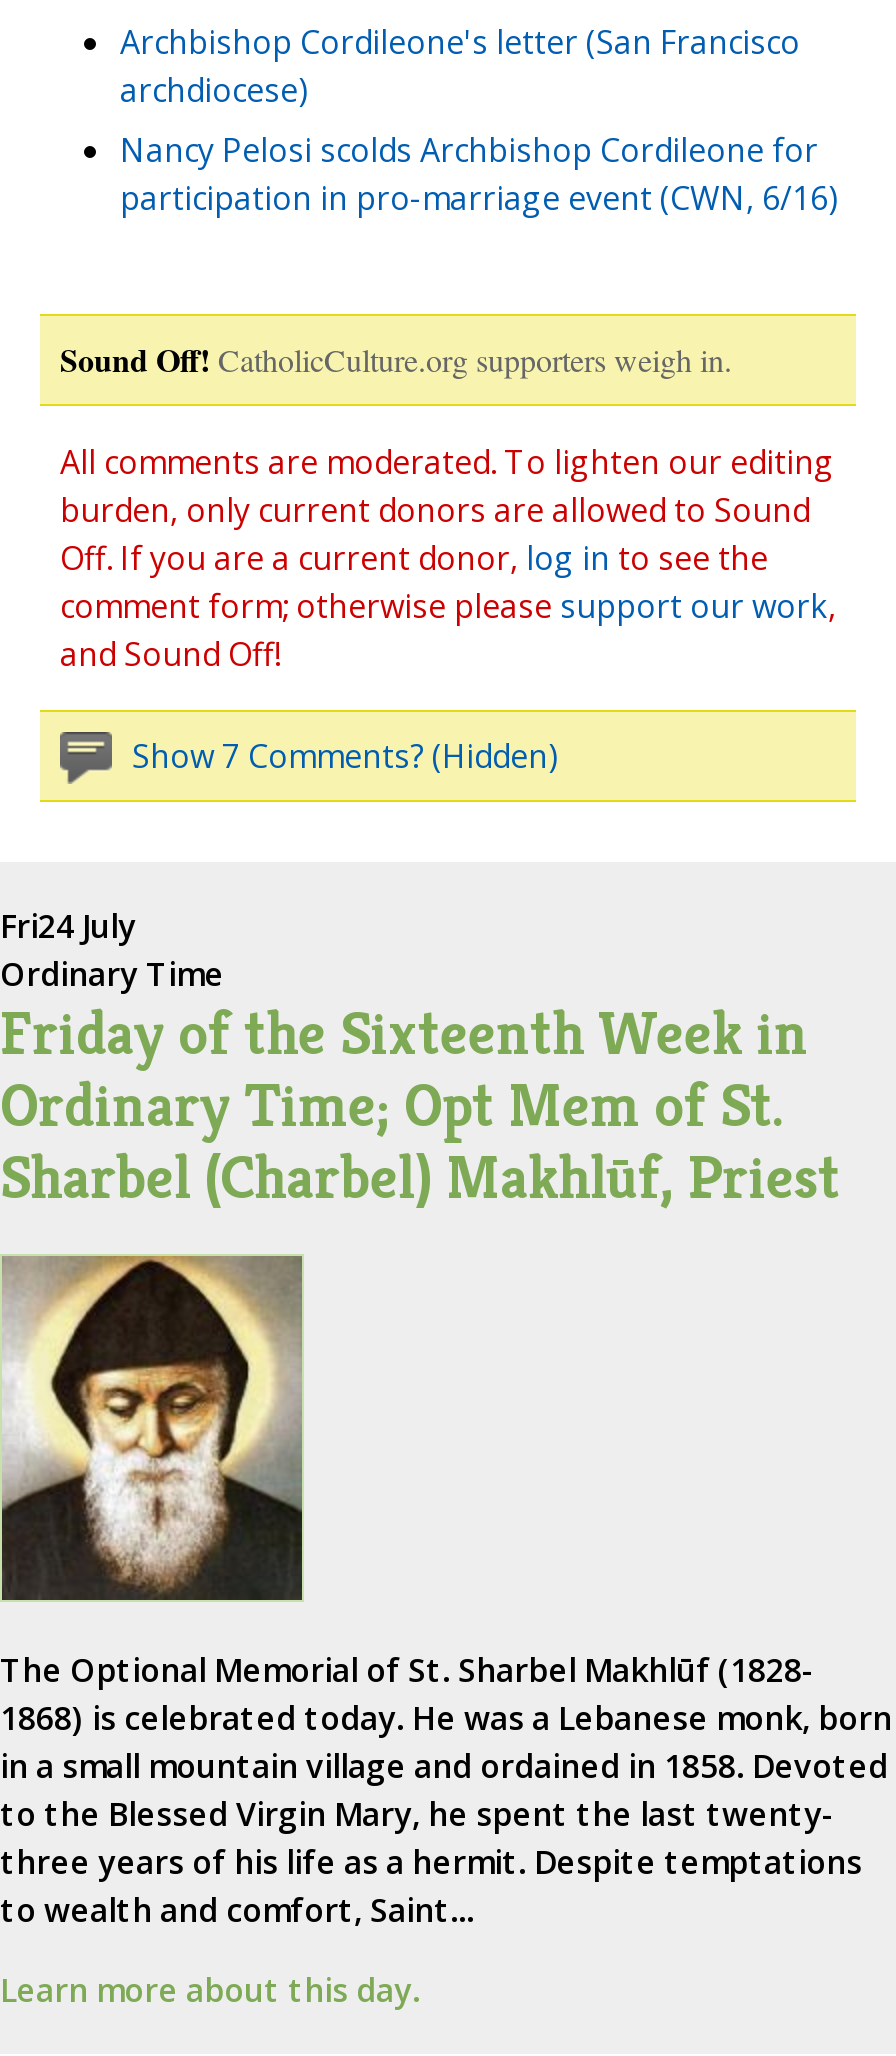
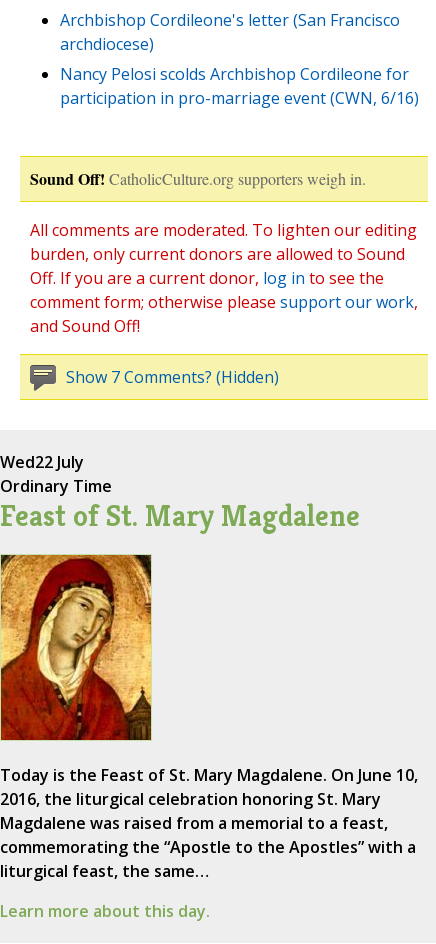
[0,904,136,948] Fri24 July -> [0,451,84,473] Wed22 July
[0,996,840,1216] Friday of the Sixteenth Week in | Ordinary Time; Opt Mem of St. | Sharbel (Charbel) Makhlūf, Priest -> [0,497,360,535] Feast of St. Mary Magdalene
[6,1254,304,1516] [image] -> [3,615,152,733] [image]
[0,1648,892,1932] The Optional Memorial of St. Sharbel Makhlūf (1828- | 1868) is celebrated today. He was a Lebanese monk, born | in a small mountain village and ordained in 1858. Devoted | to the Blessed Virgin Mary, he spent the last twenty- | three years of his life as a hermit. Despite temptations | to wealth and comfort, Saint… -> [0,764,418,882] Today is the Feast of St. Mary Magdalene. On June 10, | 2016, the liturgical celebration honoring St. Mary | Magdalene was raised from a memorial to a feast, | commemorating the “Apostle to the Apostles” with a | liturgical feast, the same…

